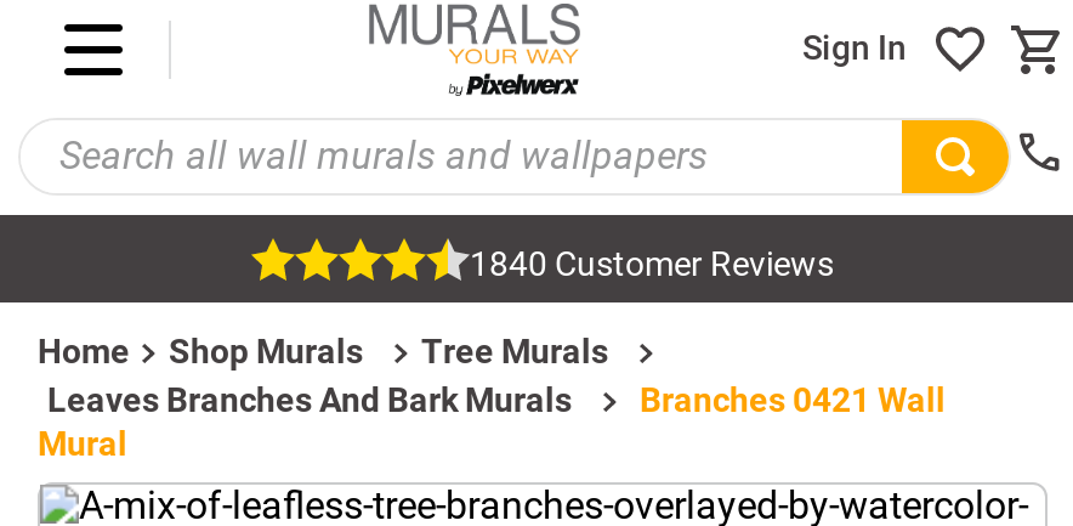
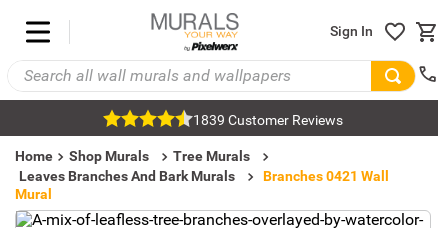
[470,244,834,283] 1840 Customer Reviews -> [193,112,343,128] 1839 Customer Reviews

